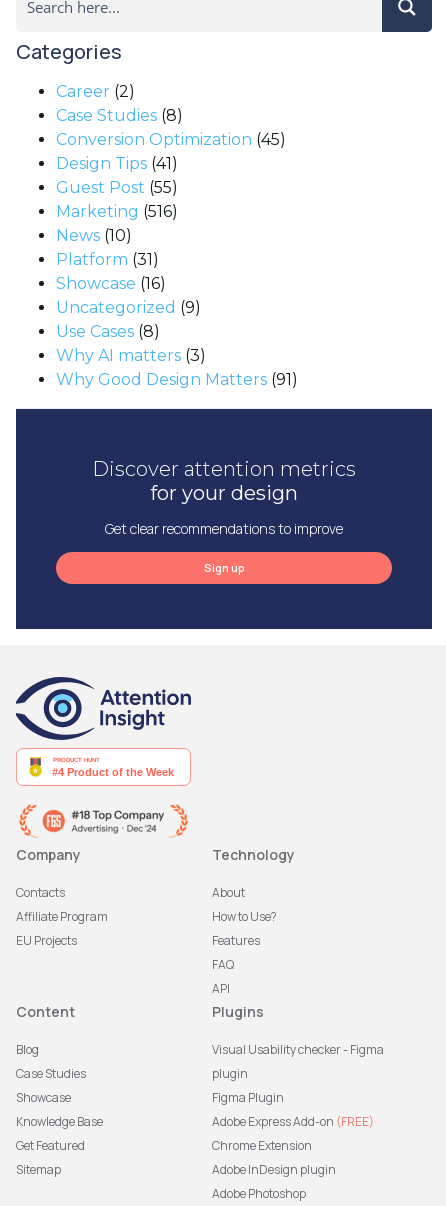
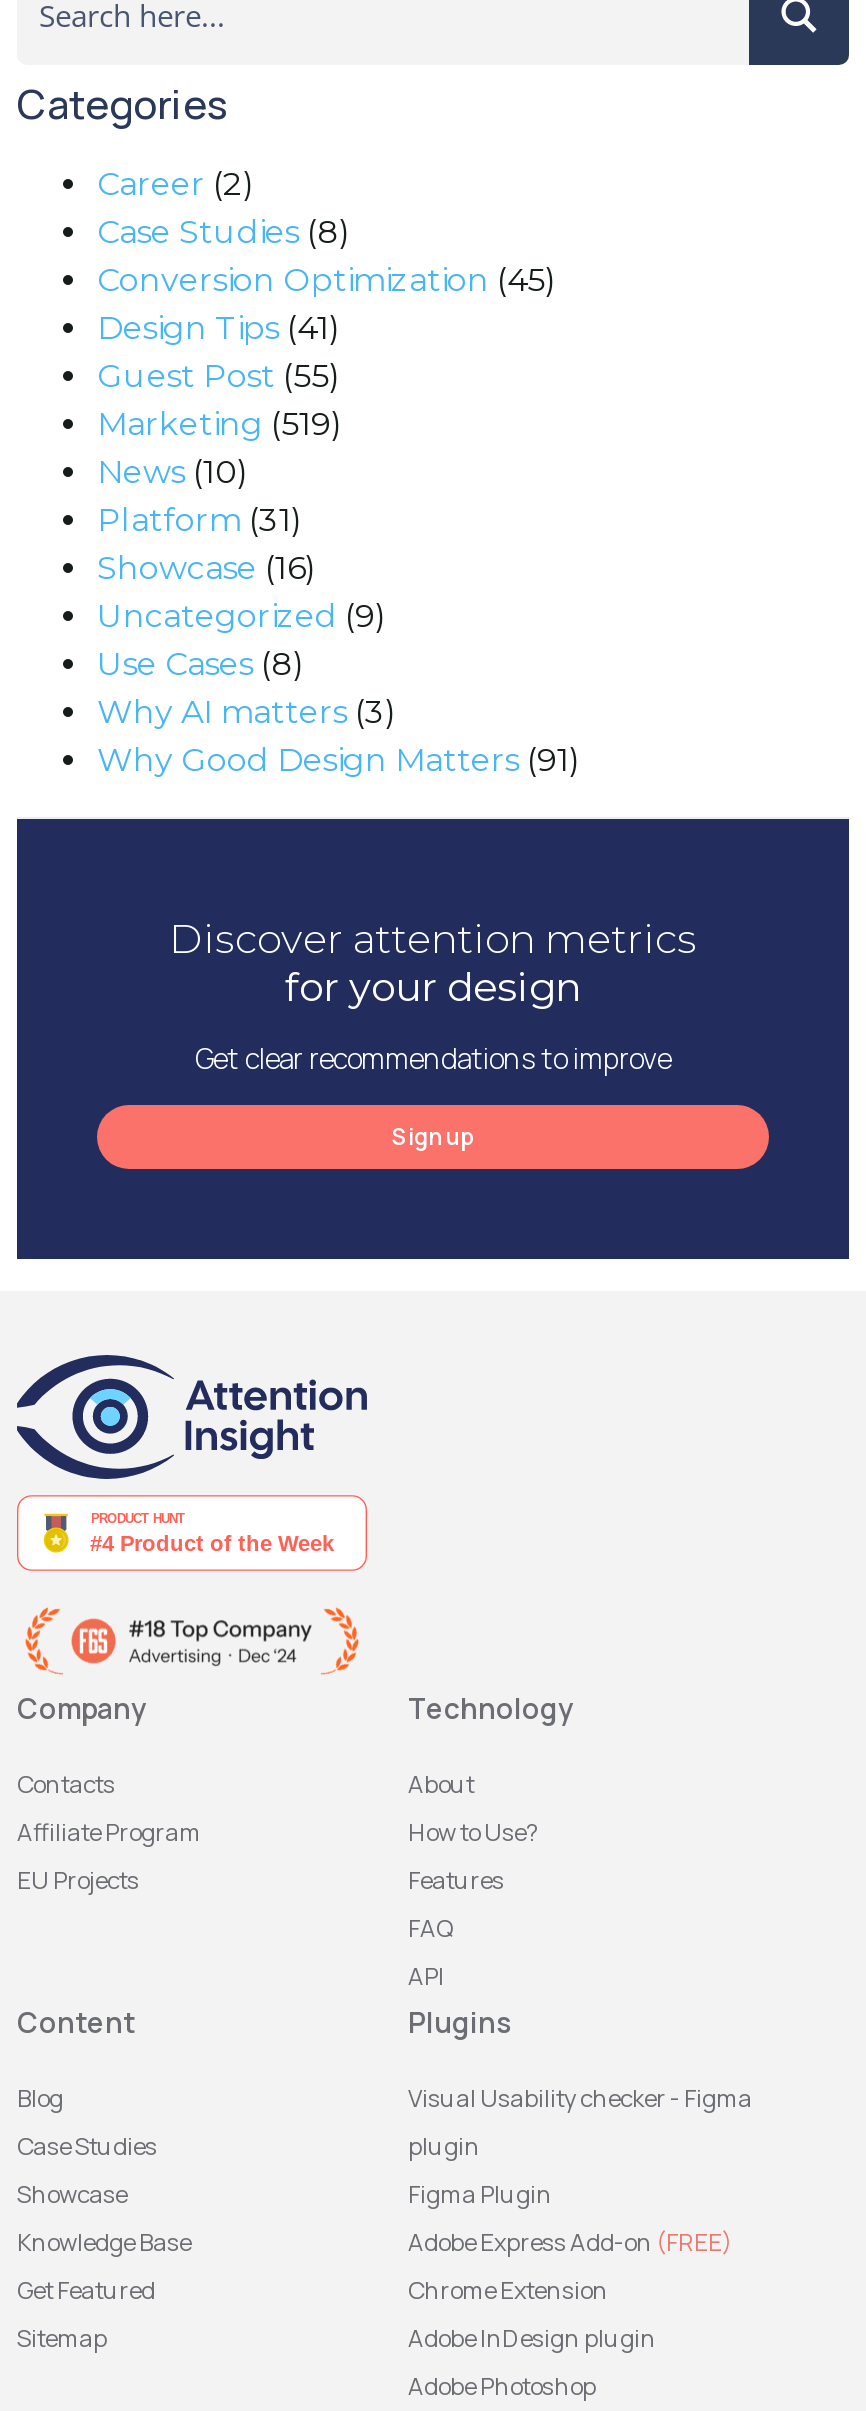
[56,202,178,221] Marketing (516) -> [97,404,343,442] Marketing (519)

